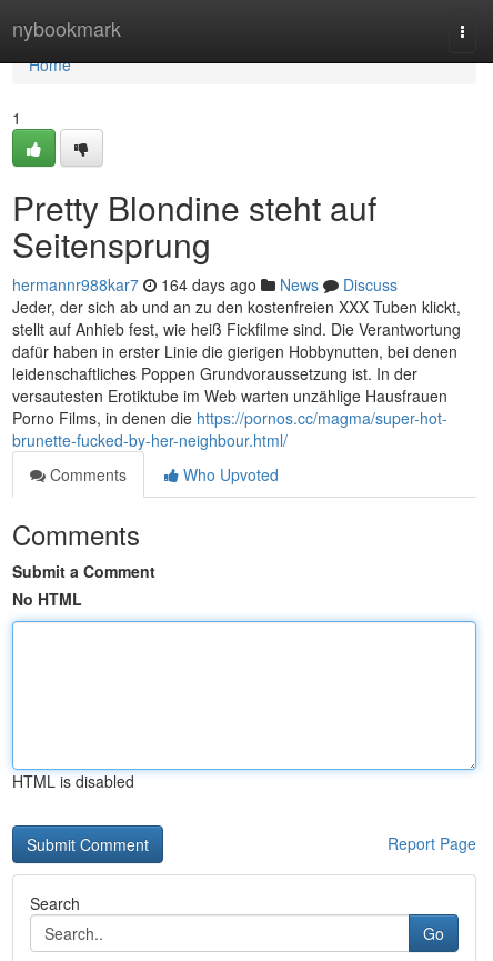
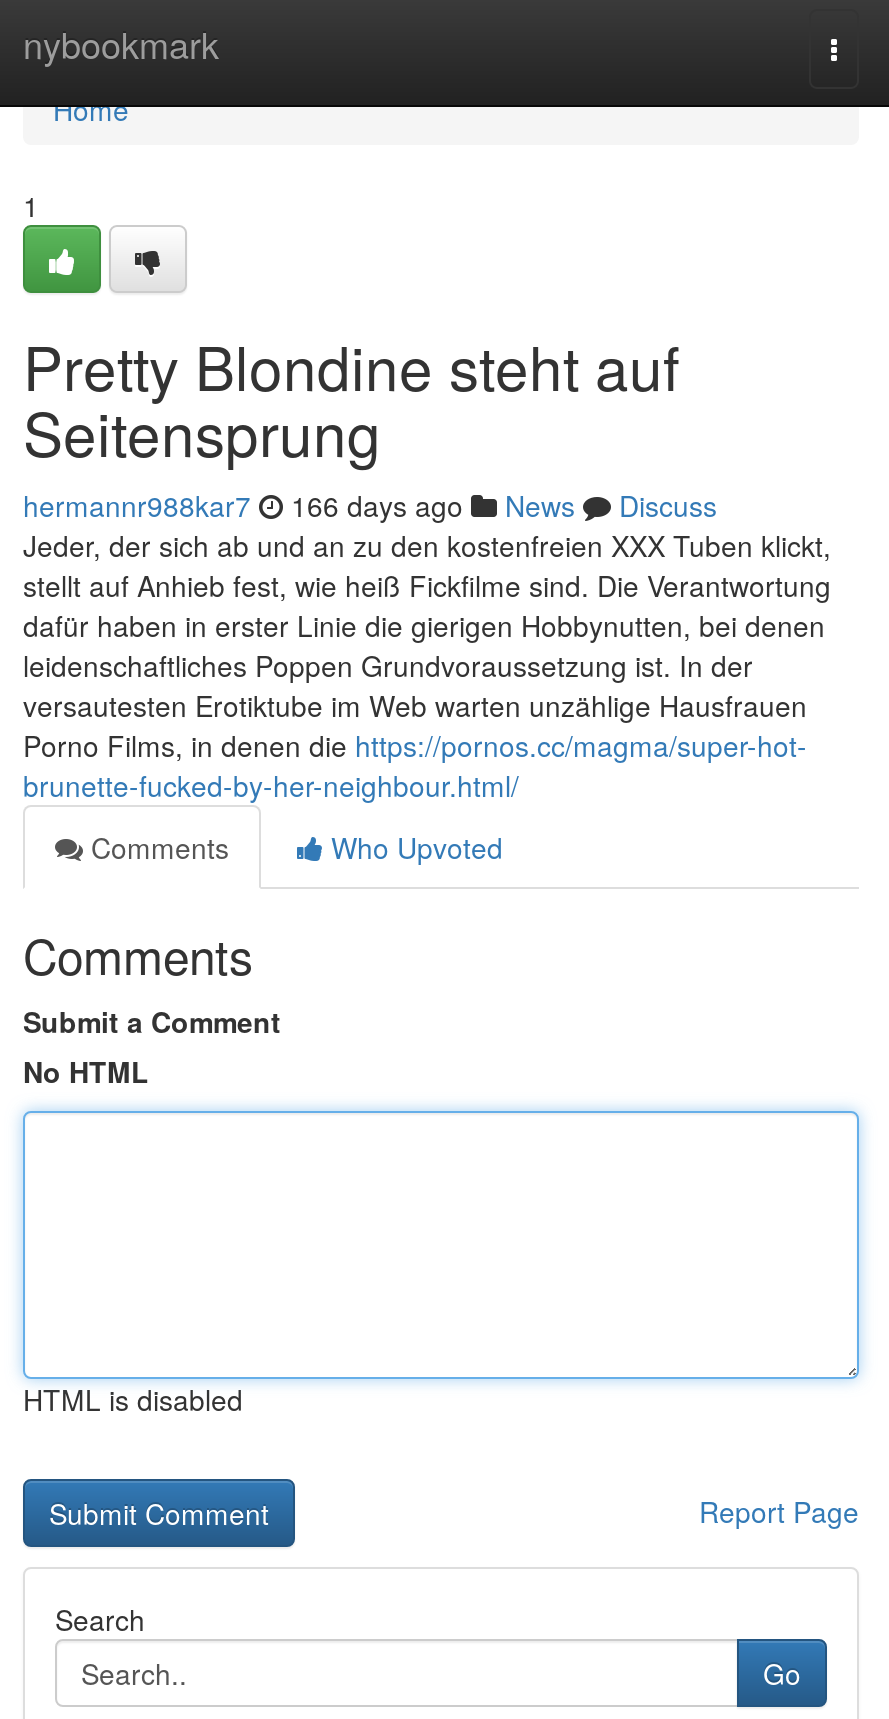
[12,273,398,296] hermannr988kar7 164 days ago News Discuss -> [23,485,717,525] hermannr988kar7 166 days ago News Discuss

